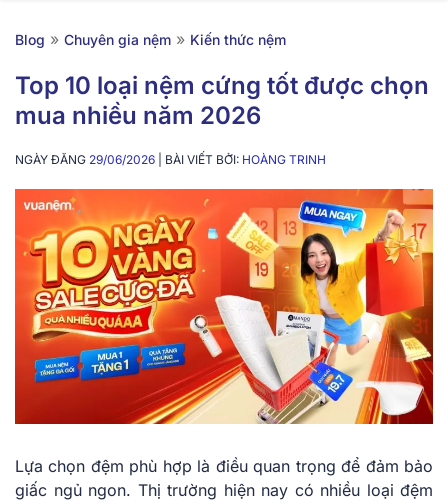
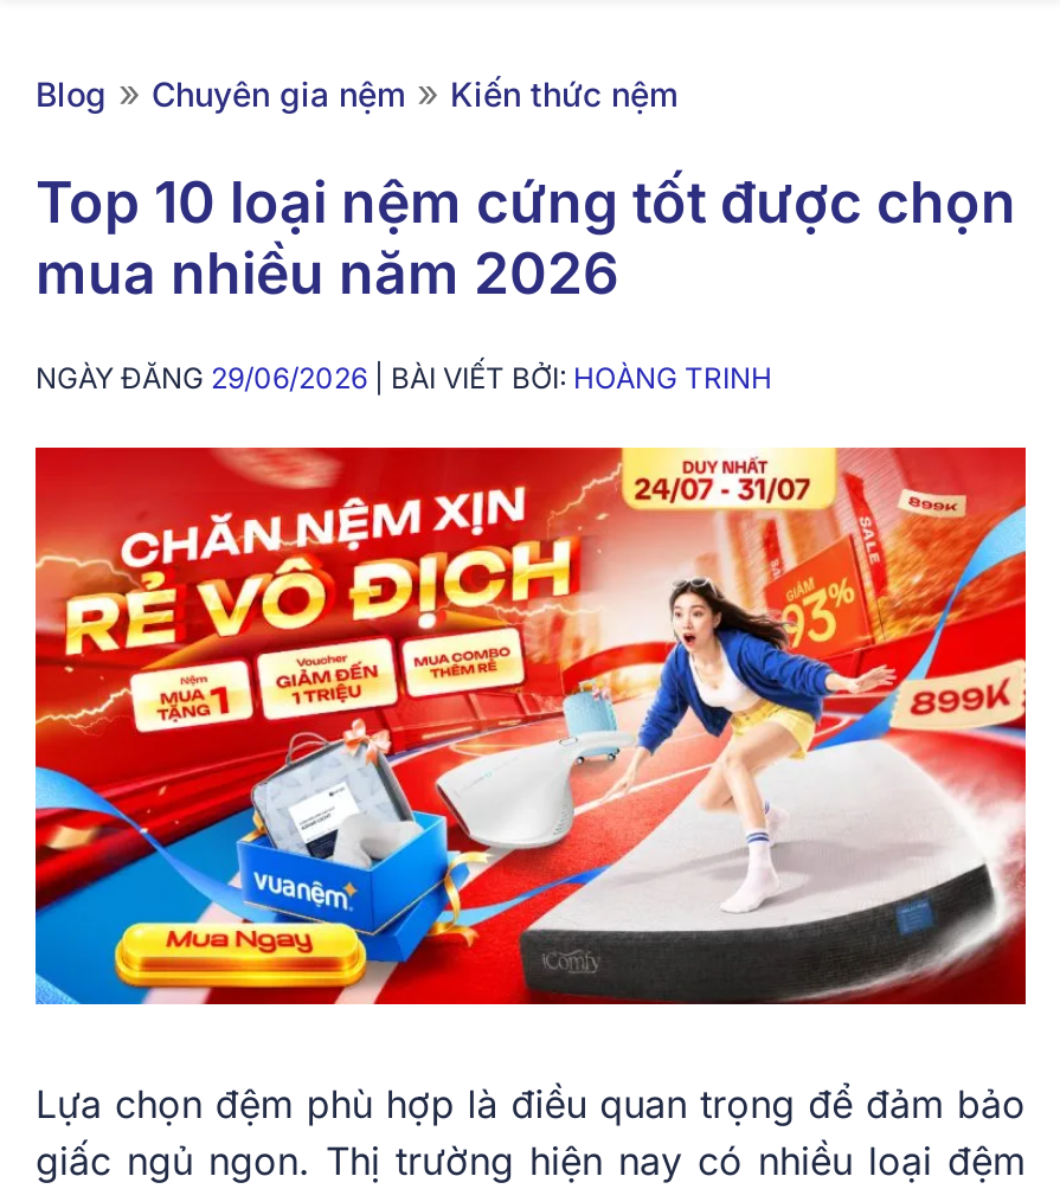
[14,188,434,425] [image] -> [33,445,1028,1007] [image]

